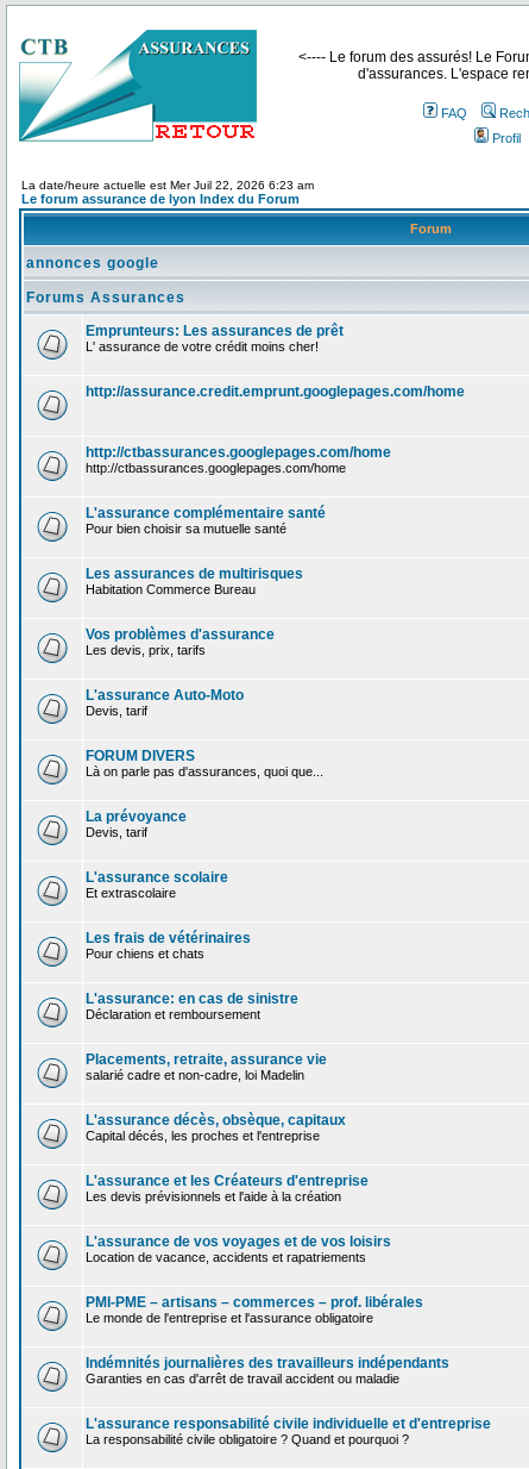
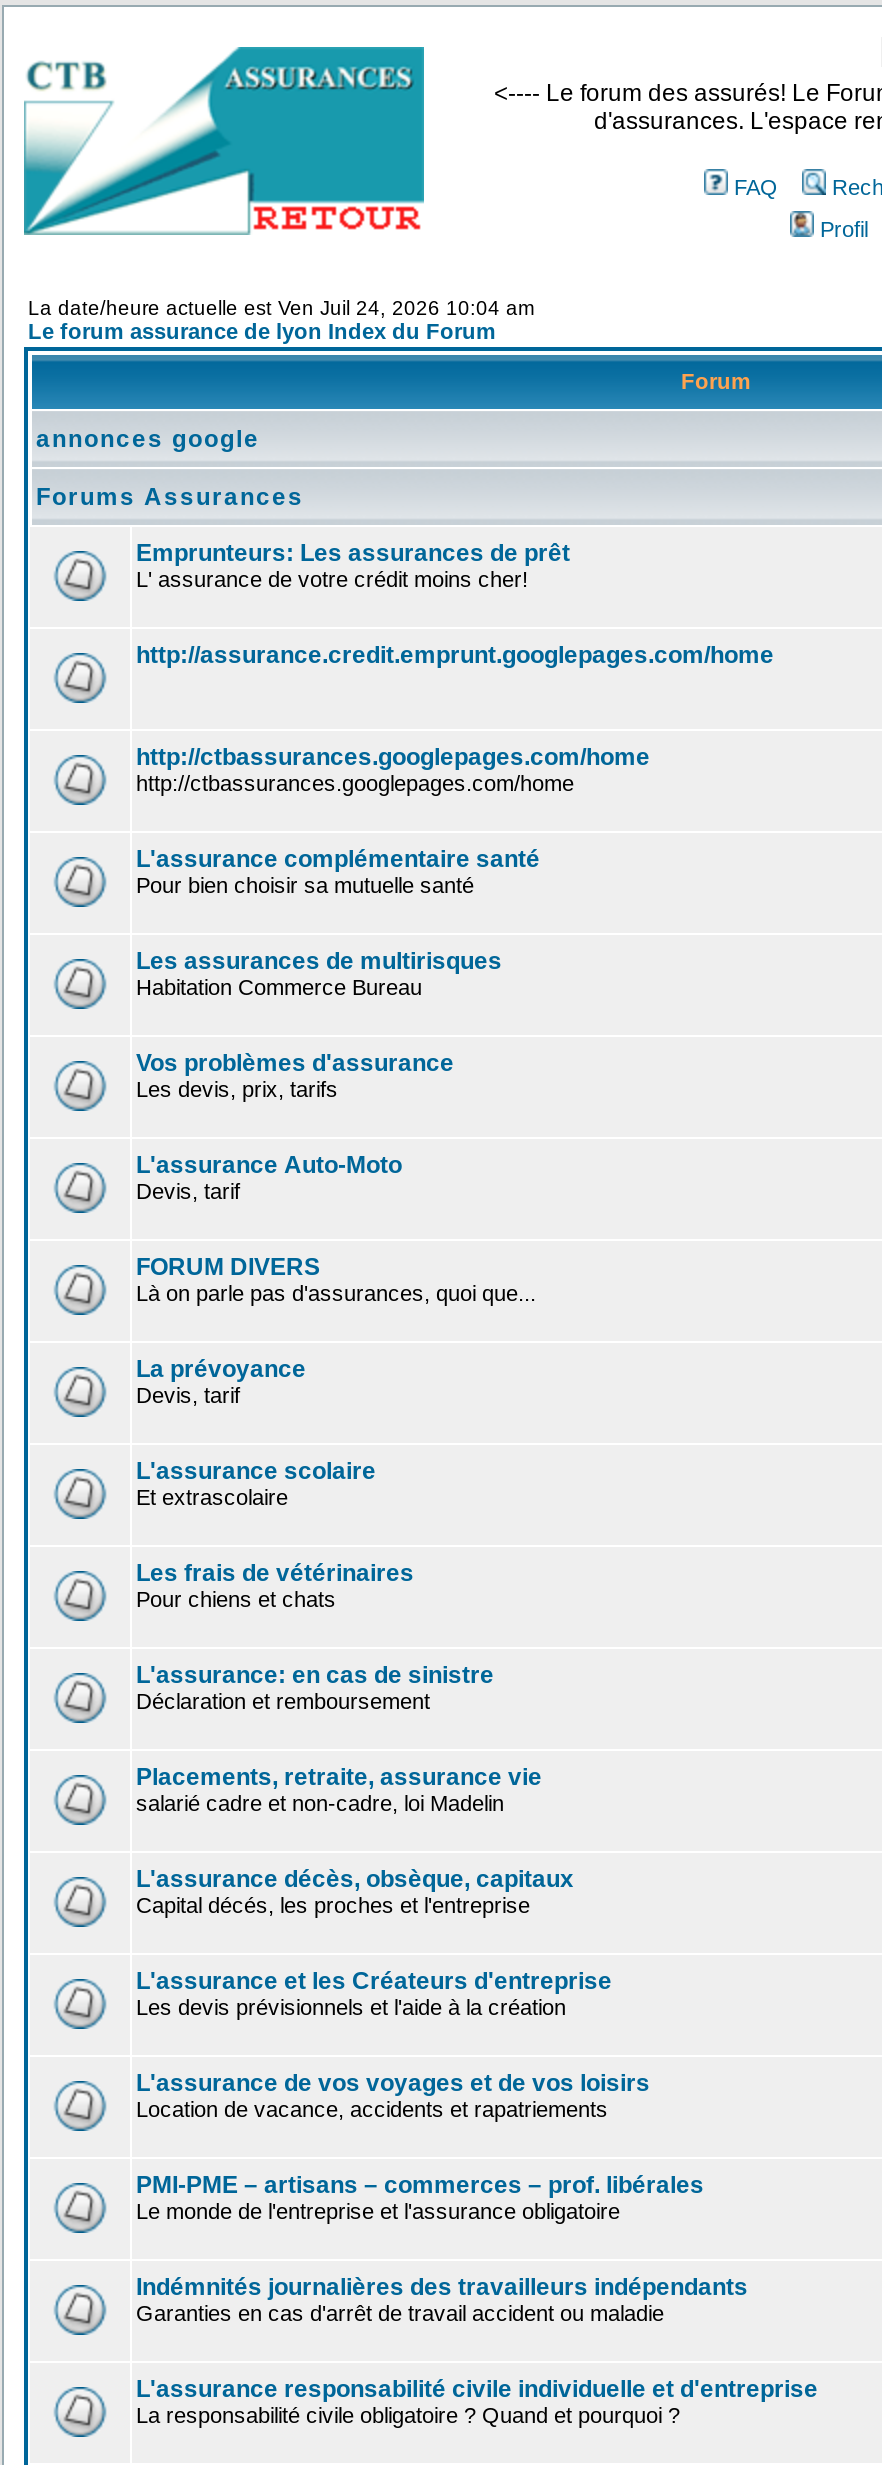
[21,179,314,192] La date/heure actuelle est Mer Juil 22, 2026 6:23 am -> [28,297,534,319] La date/heure actuelle est Ven Juil 24, 2026 10:04 am

